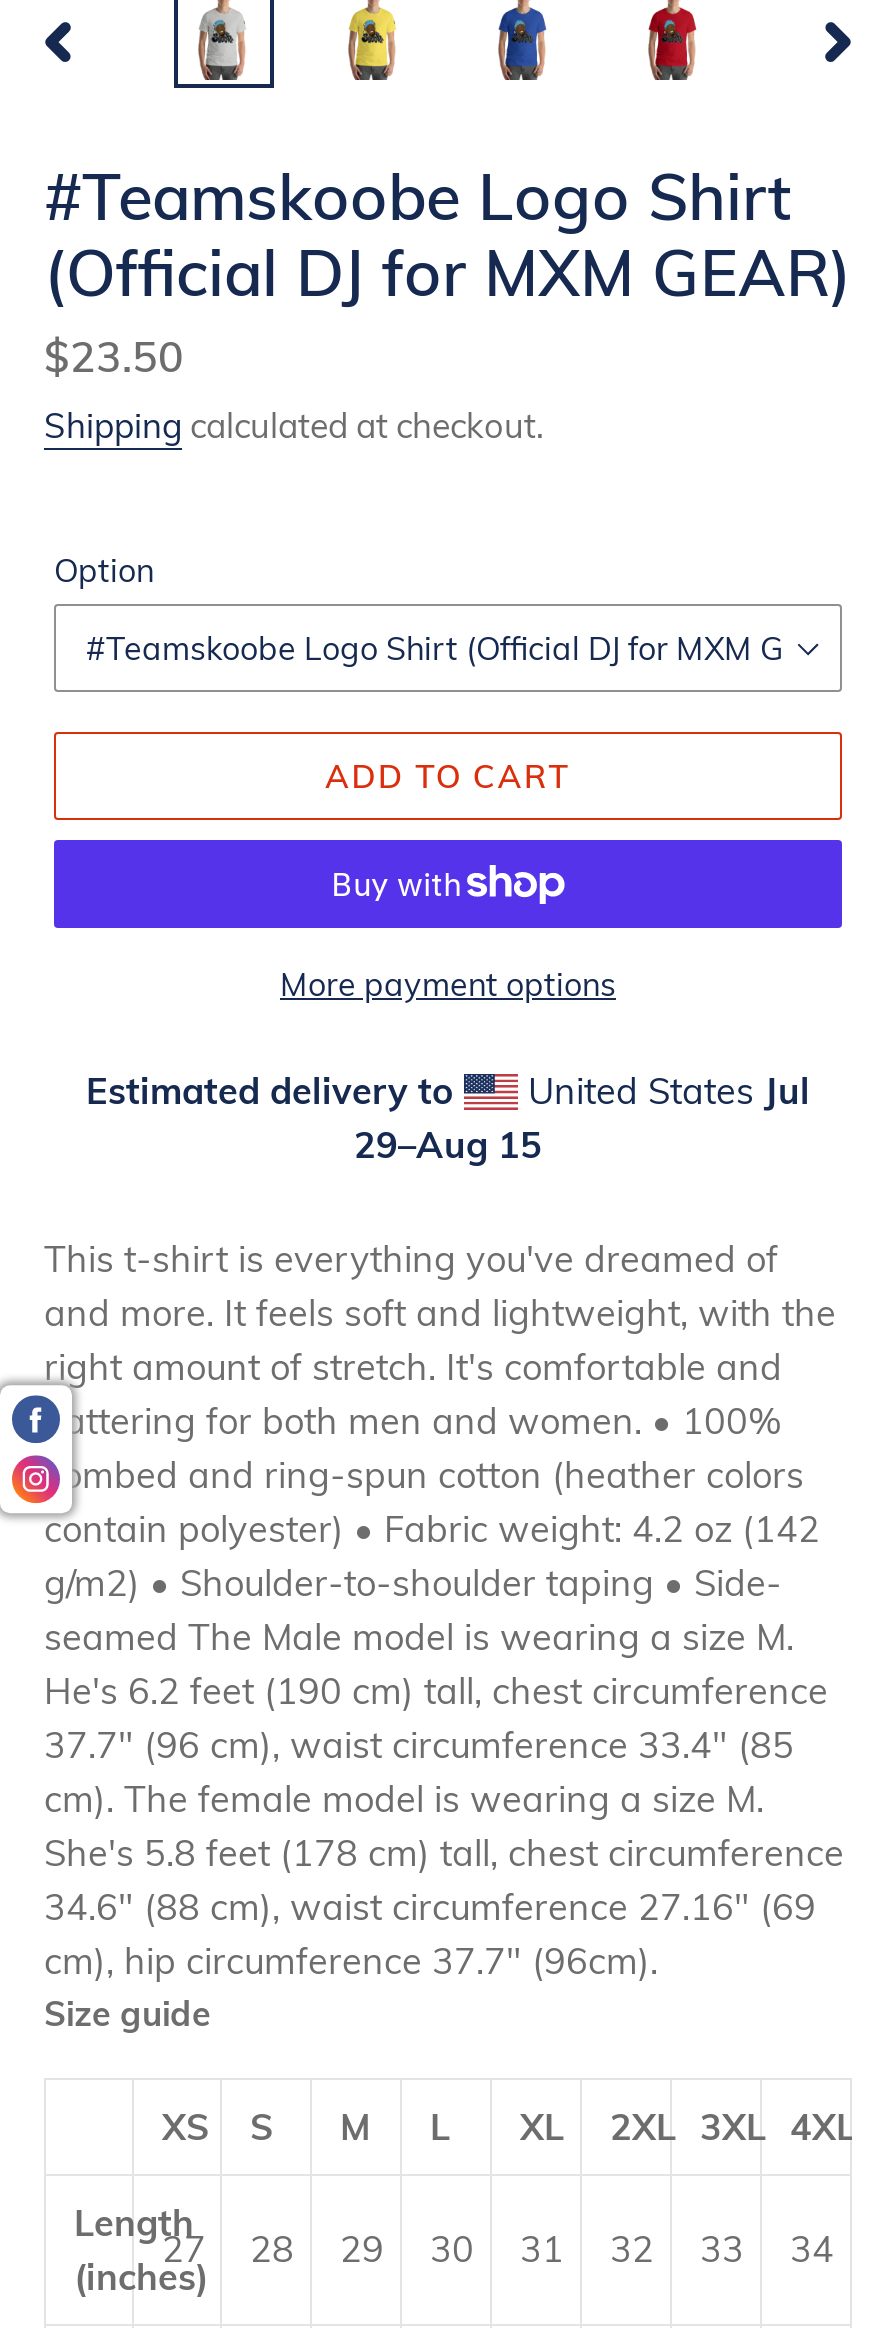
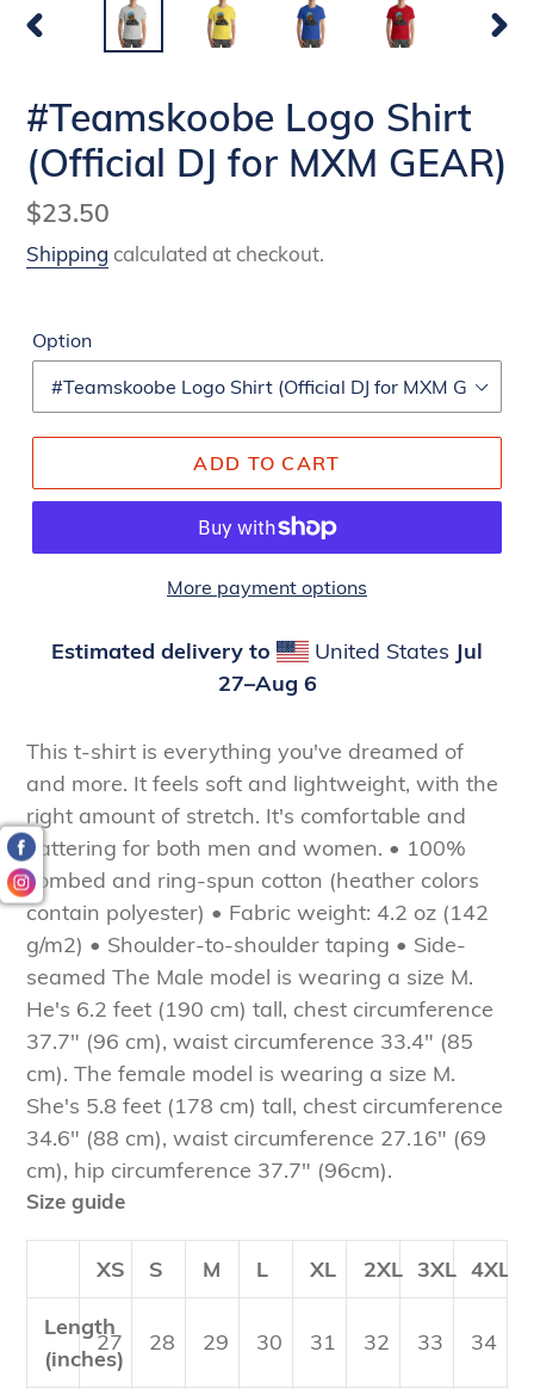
[354,1123,542,1169] 29–Aug 15 -> [218,670,316,697] 27–Aug 6

